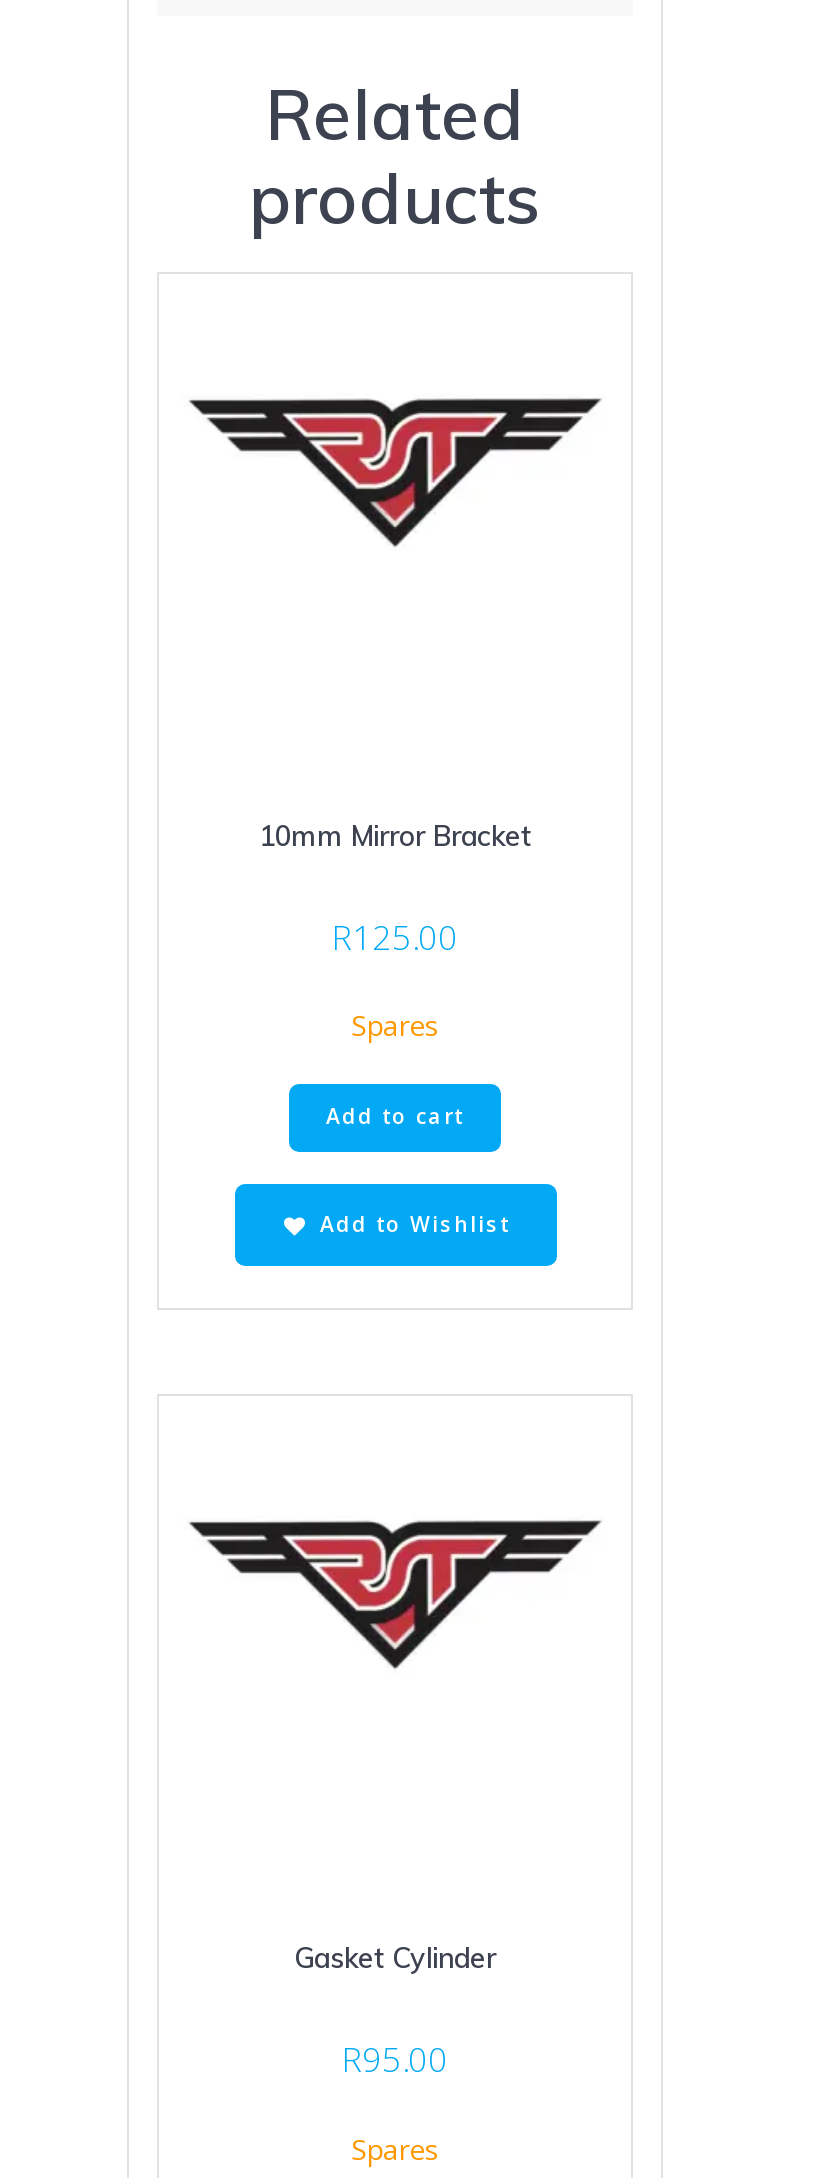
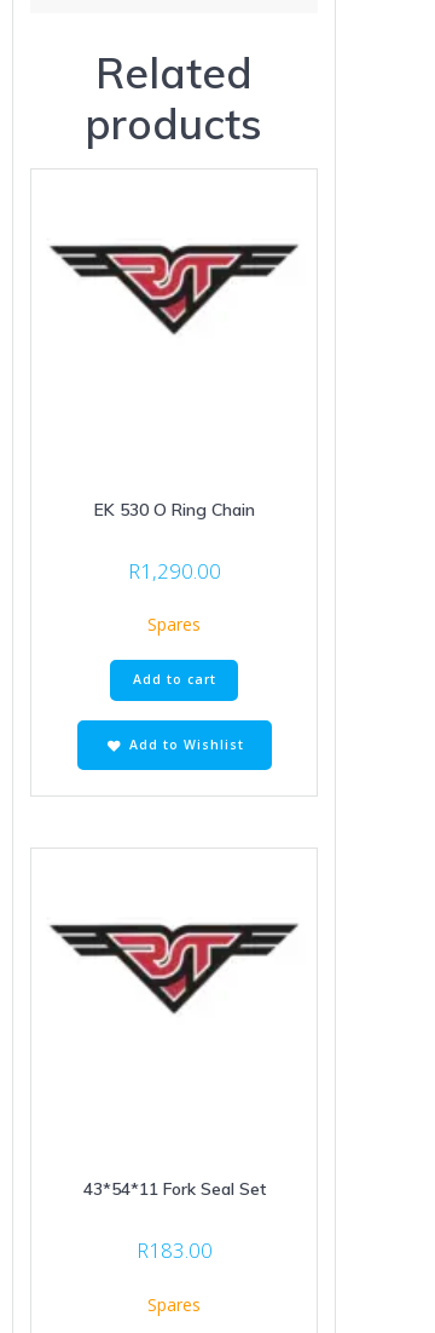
[259,818,531,854] 10mm Mirror Bracket -> [94,499,254,521] EK 530 O Ring Chain
[332,914,458,960] R125.00 -> [127,557,221,585] R1,290.00
[294,1940,496,1976] Gasket Cylinder -> [83,1178,265,1200] 43*54*11 Fork Seal Set
[342,2036,448,2082] R95.00 -> [136,1236,212,1264] R183.00

